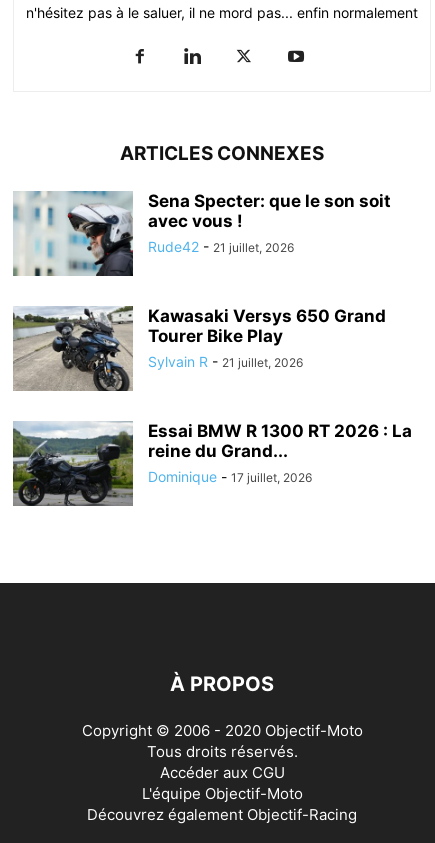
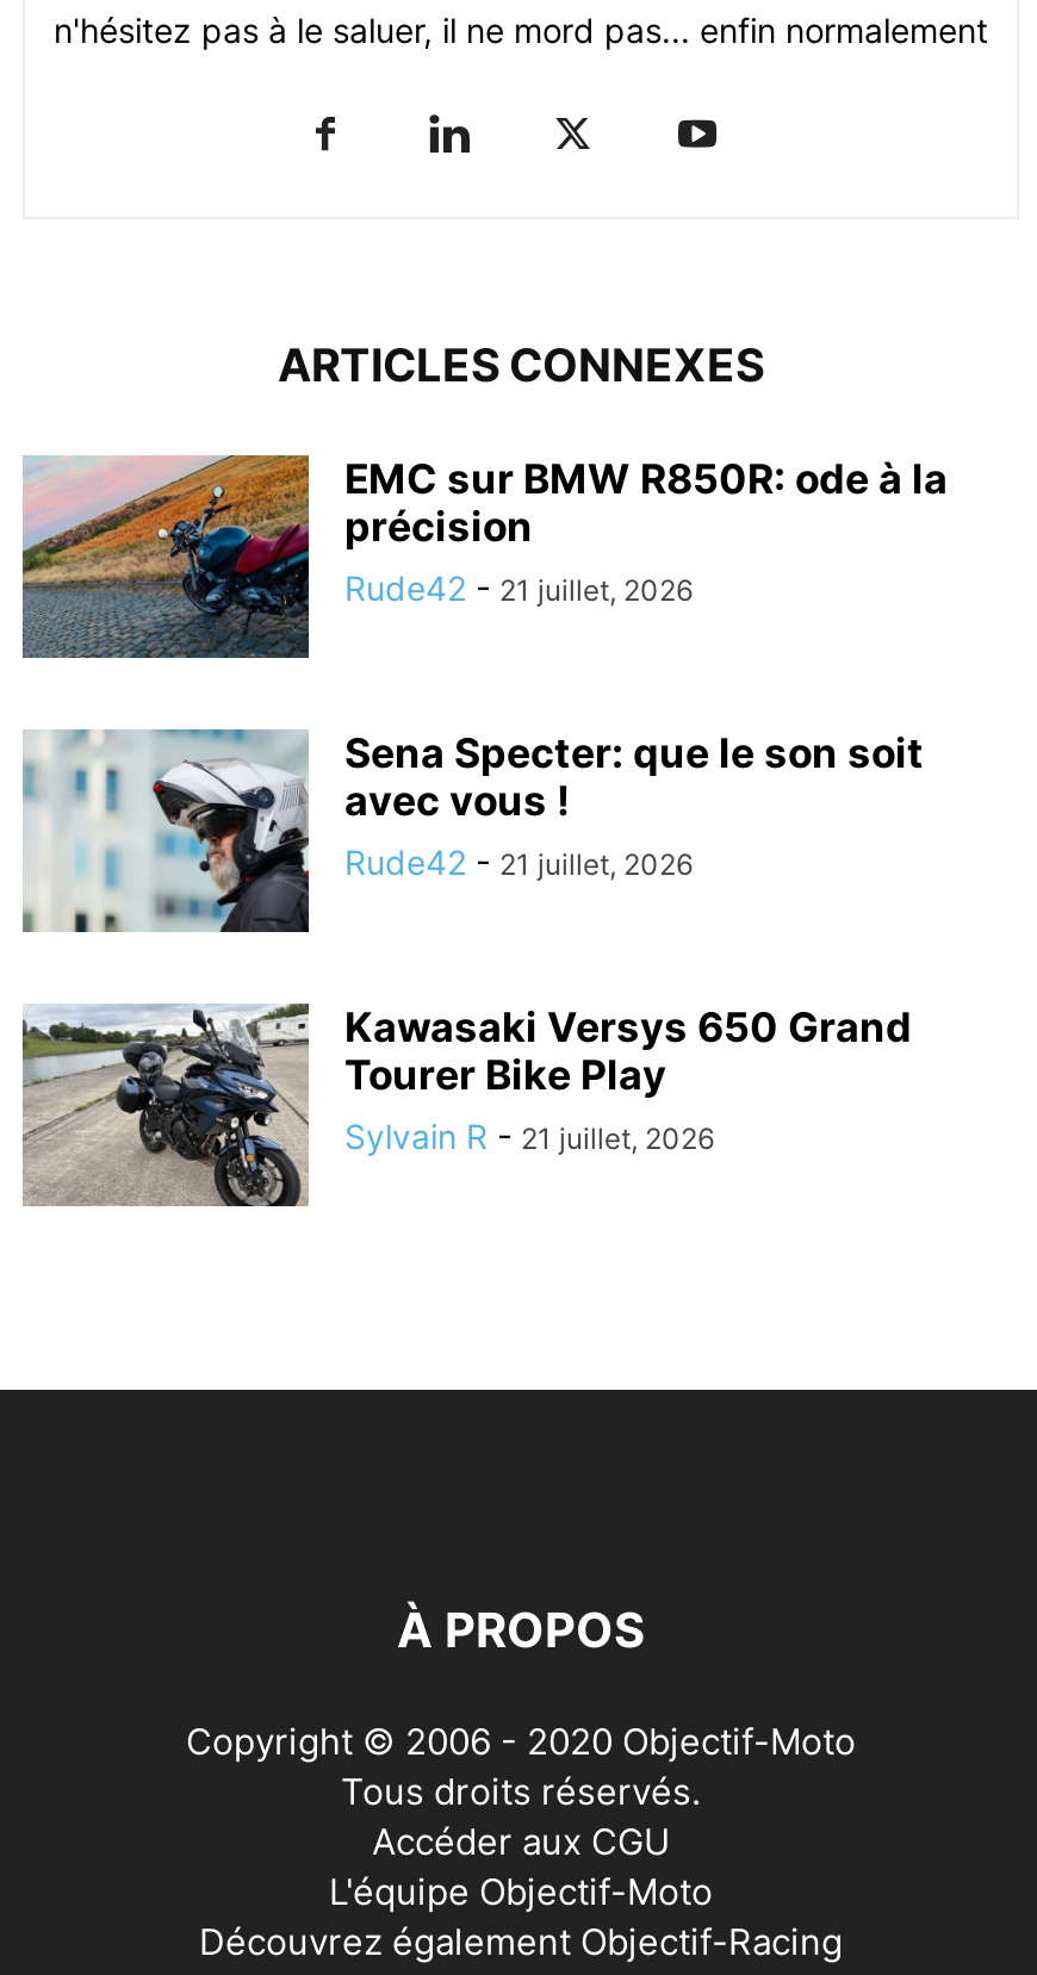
none -> [20,453,948,660] [image] | EMC sur BMW R850R: ode à la | précision | Rude42 - 21 juillet, 2026
moved [12,189,391,370] -> [20,725,924,1155]: [image] | Sena Specter: que le son soit | avec vous ! | Rude42 - 21 juillet, 2026 | Kawasaki Versys 650 Grand | Tourer Bike Play | Sylvain R - 21 juillet, 2026
[13,421,412,506] [image] | Essai BMW R 1300 RT 2026 : La | reine du Grand... | Dominique - 17 juillet, 2026 -> none

